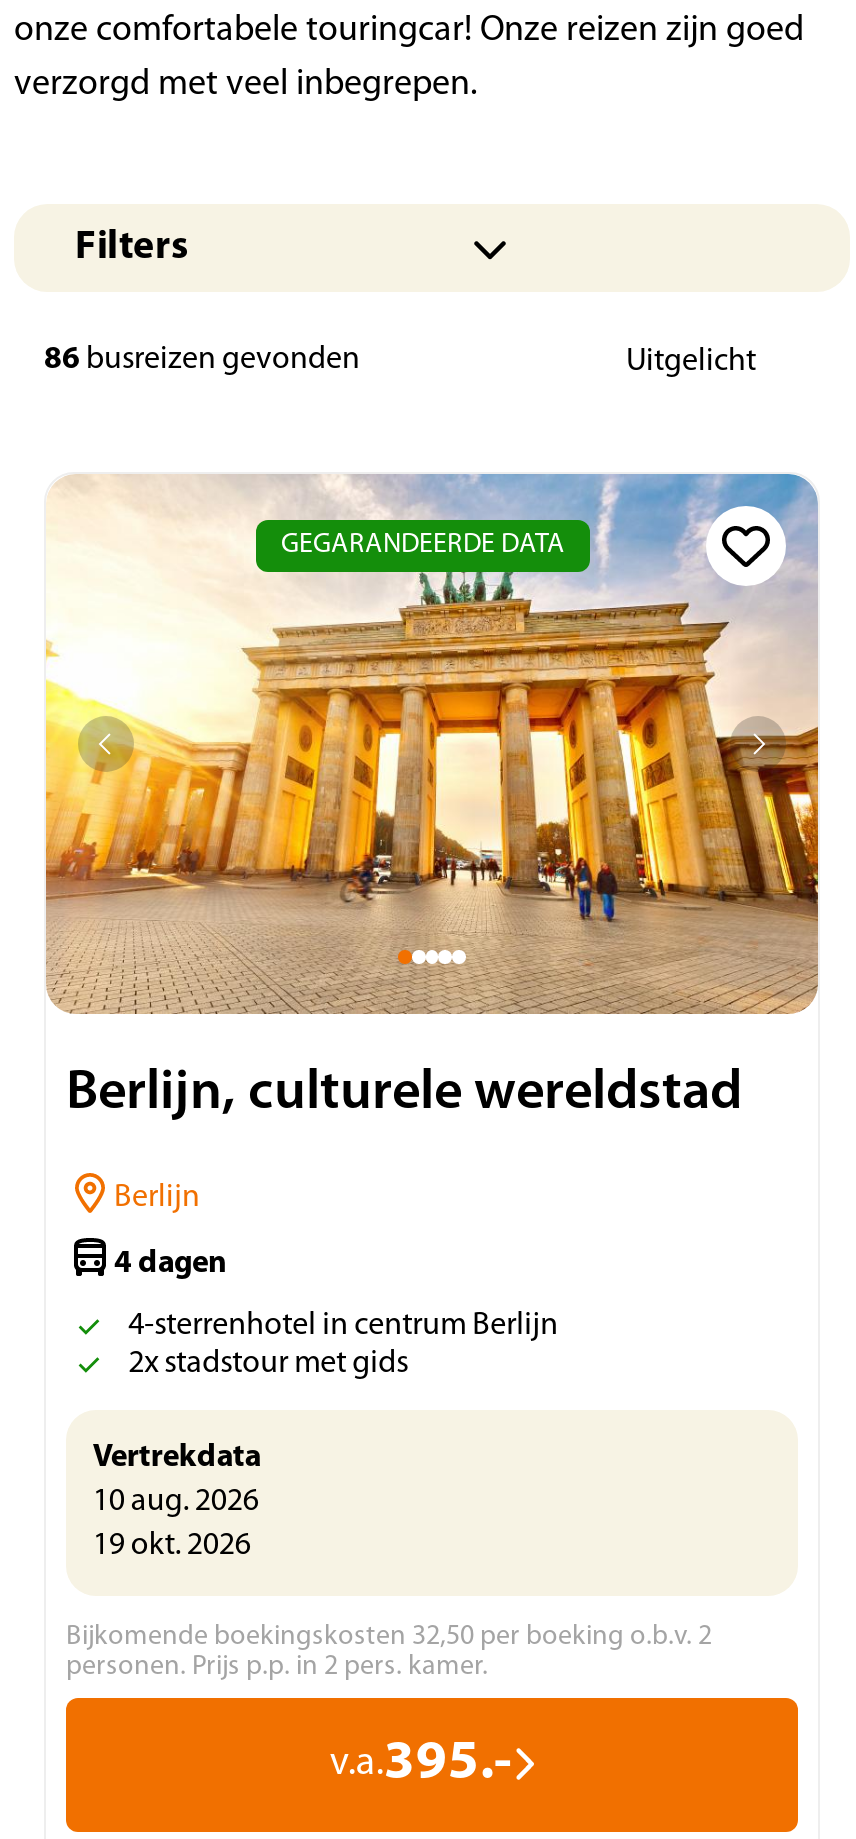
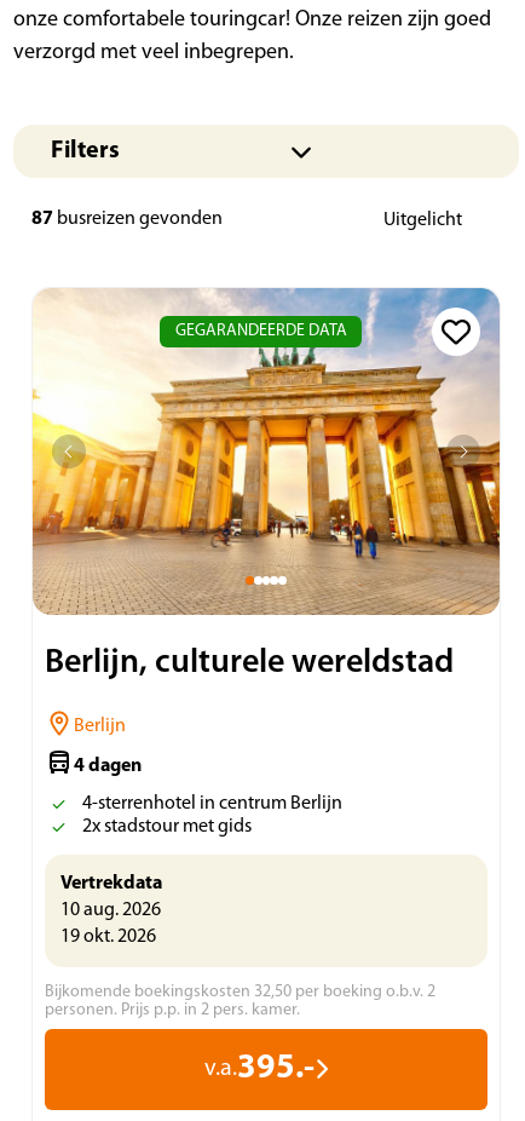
[44,344,360,376] 86 busreizen gevonden -> [31,209,223,229] 87 busreizen gevonden

